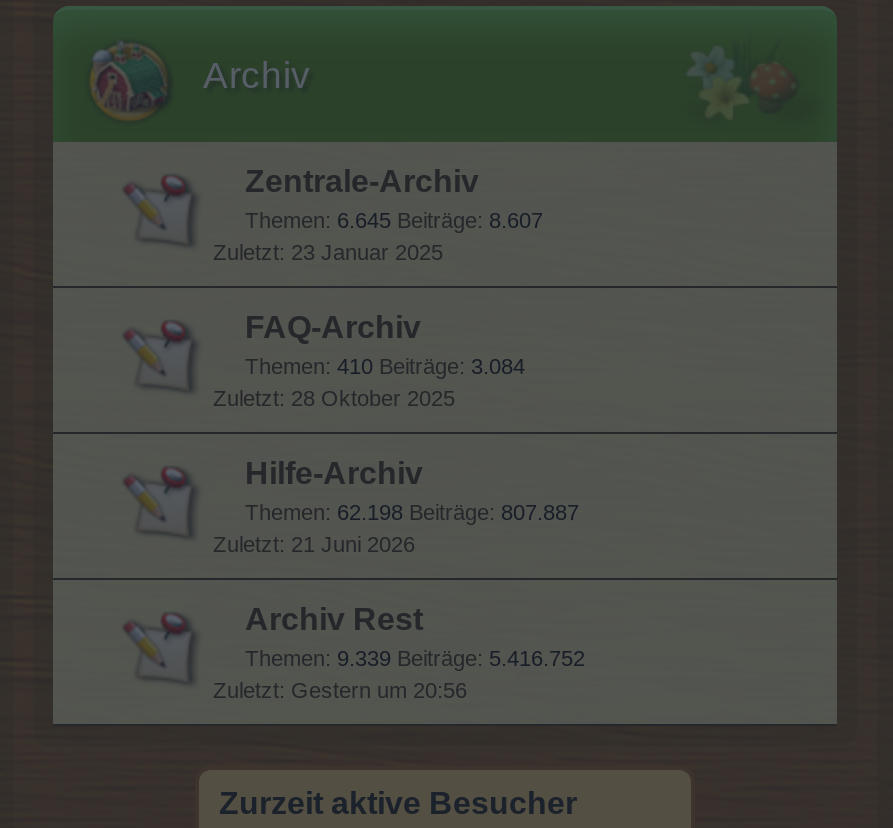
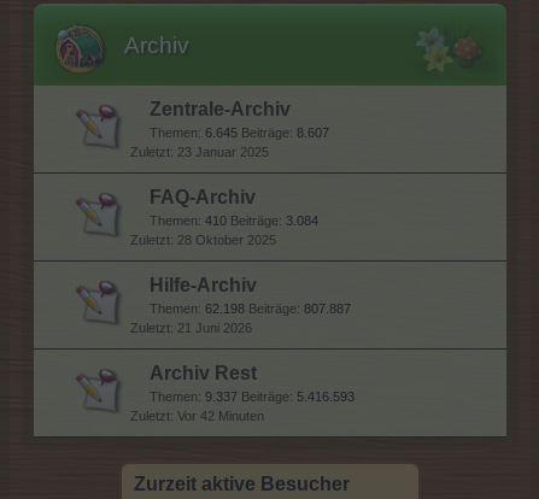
[245,646,585,702] Themen: 9.339 Beiträge: 5.416.752 | Gestern um 20:56 -> [150,389,355,423] Themen: 9.337 Beiträge: 5.416.593 | Vor 42 Minuten

